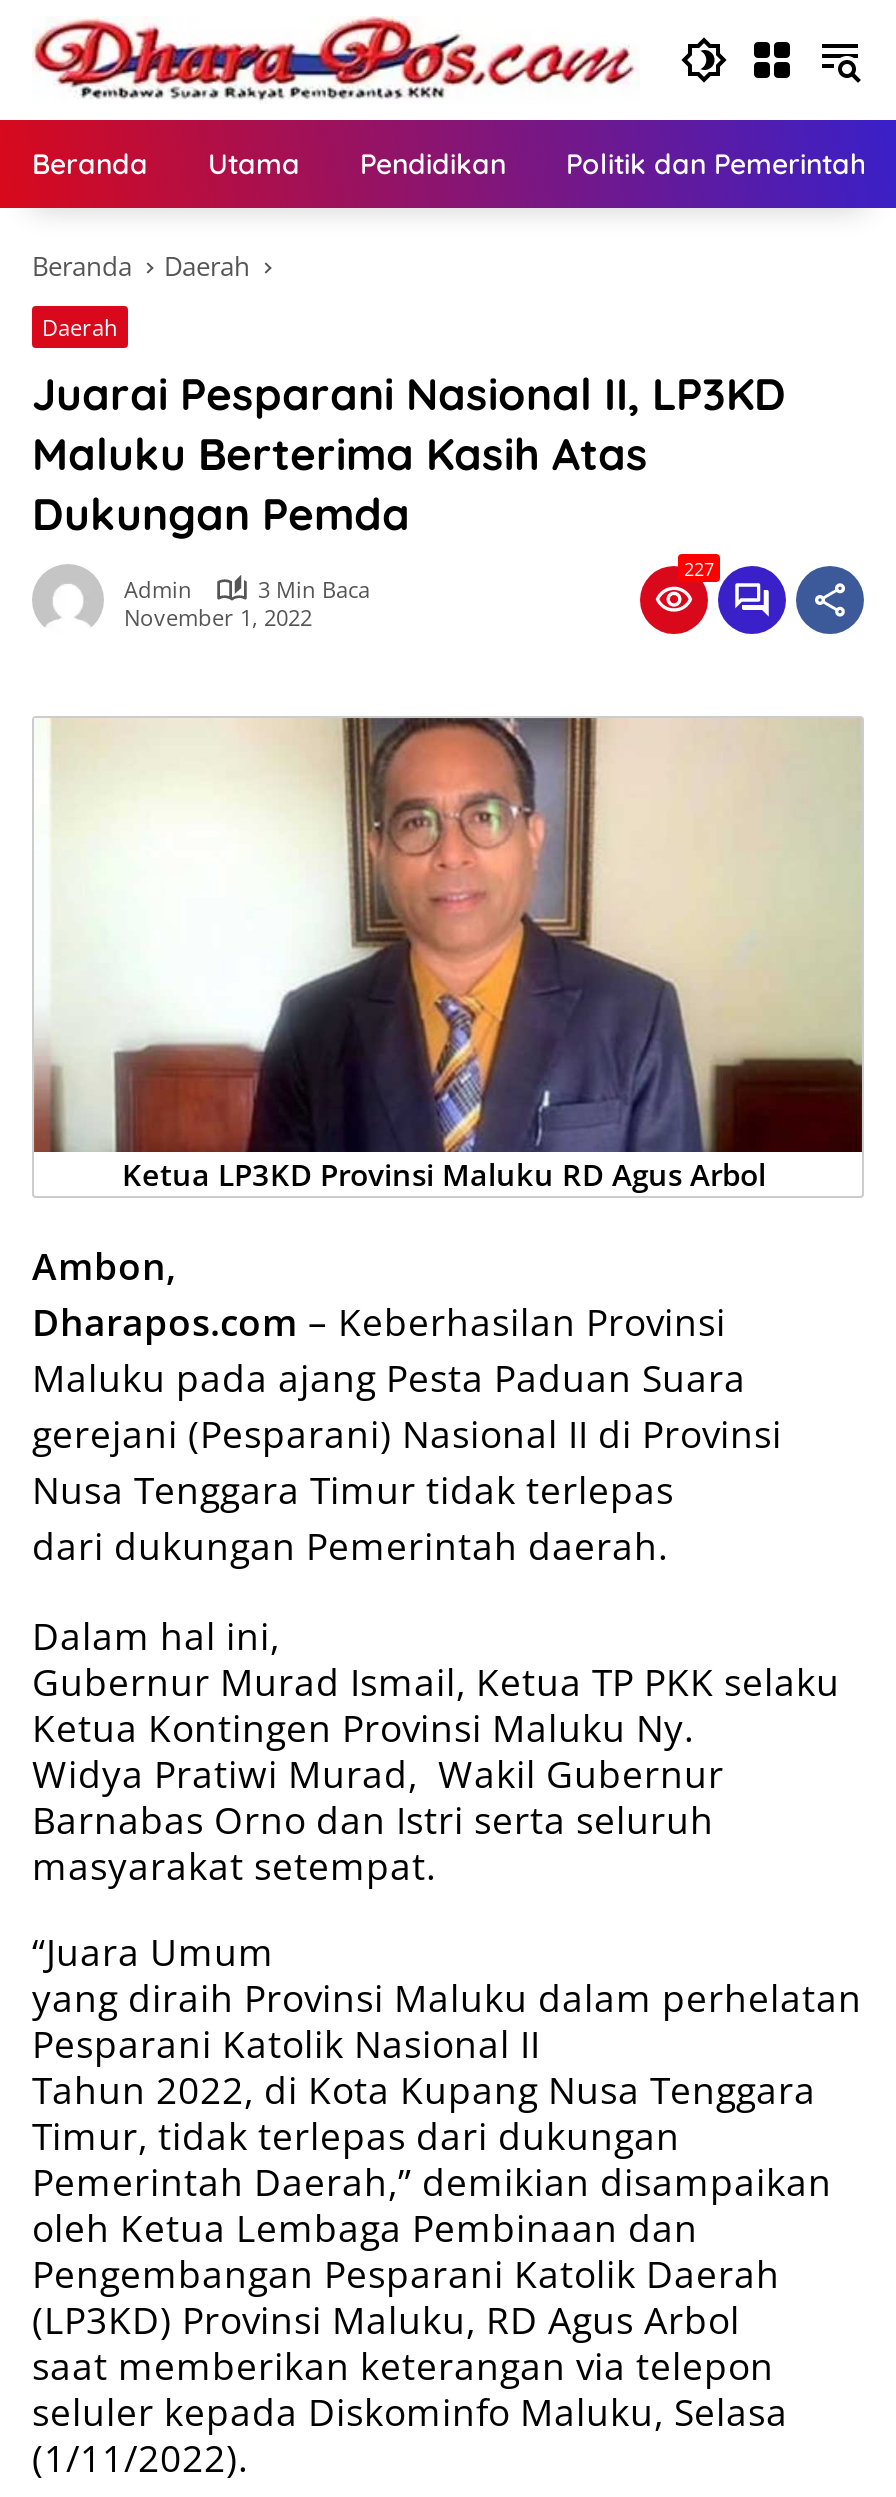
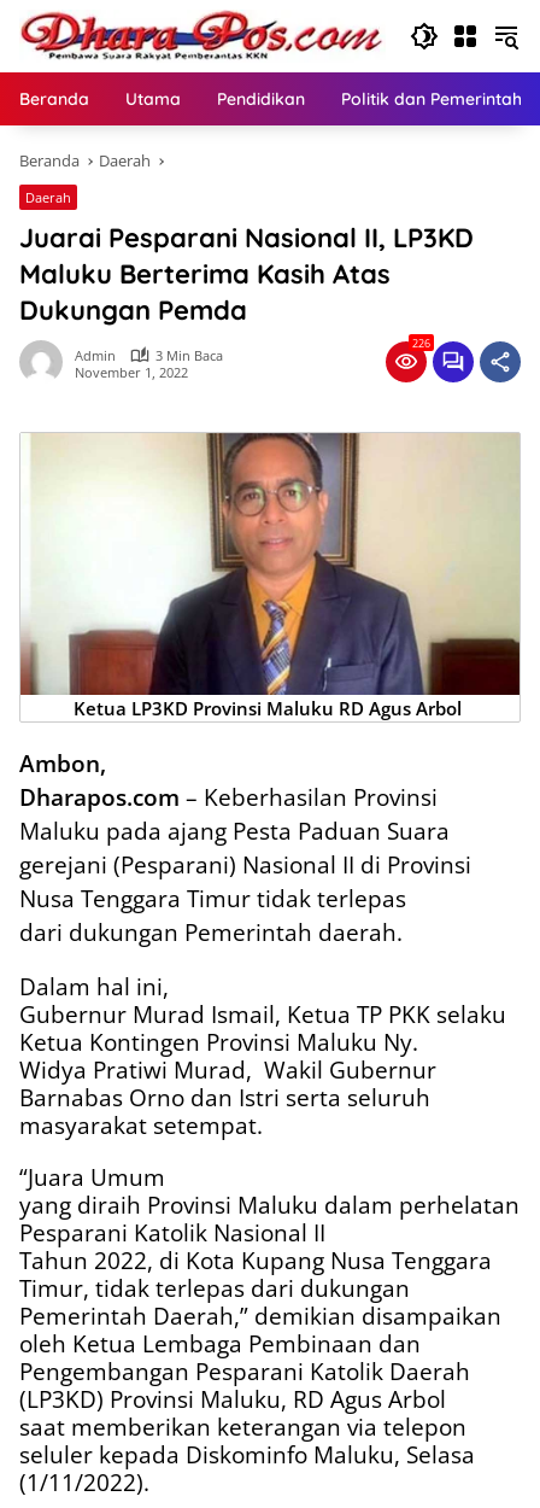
[684,556,714,582] 227 -> [412,335,430,351] 226

